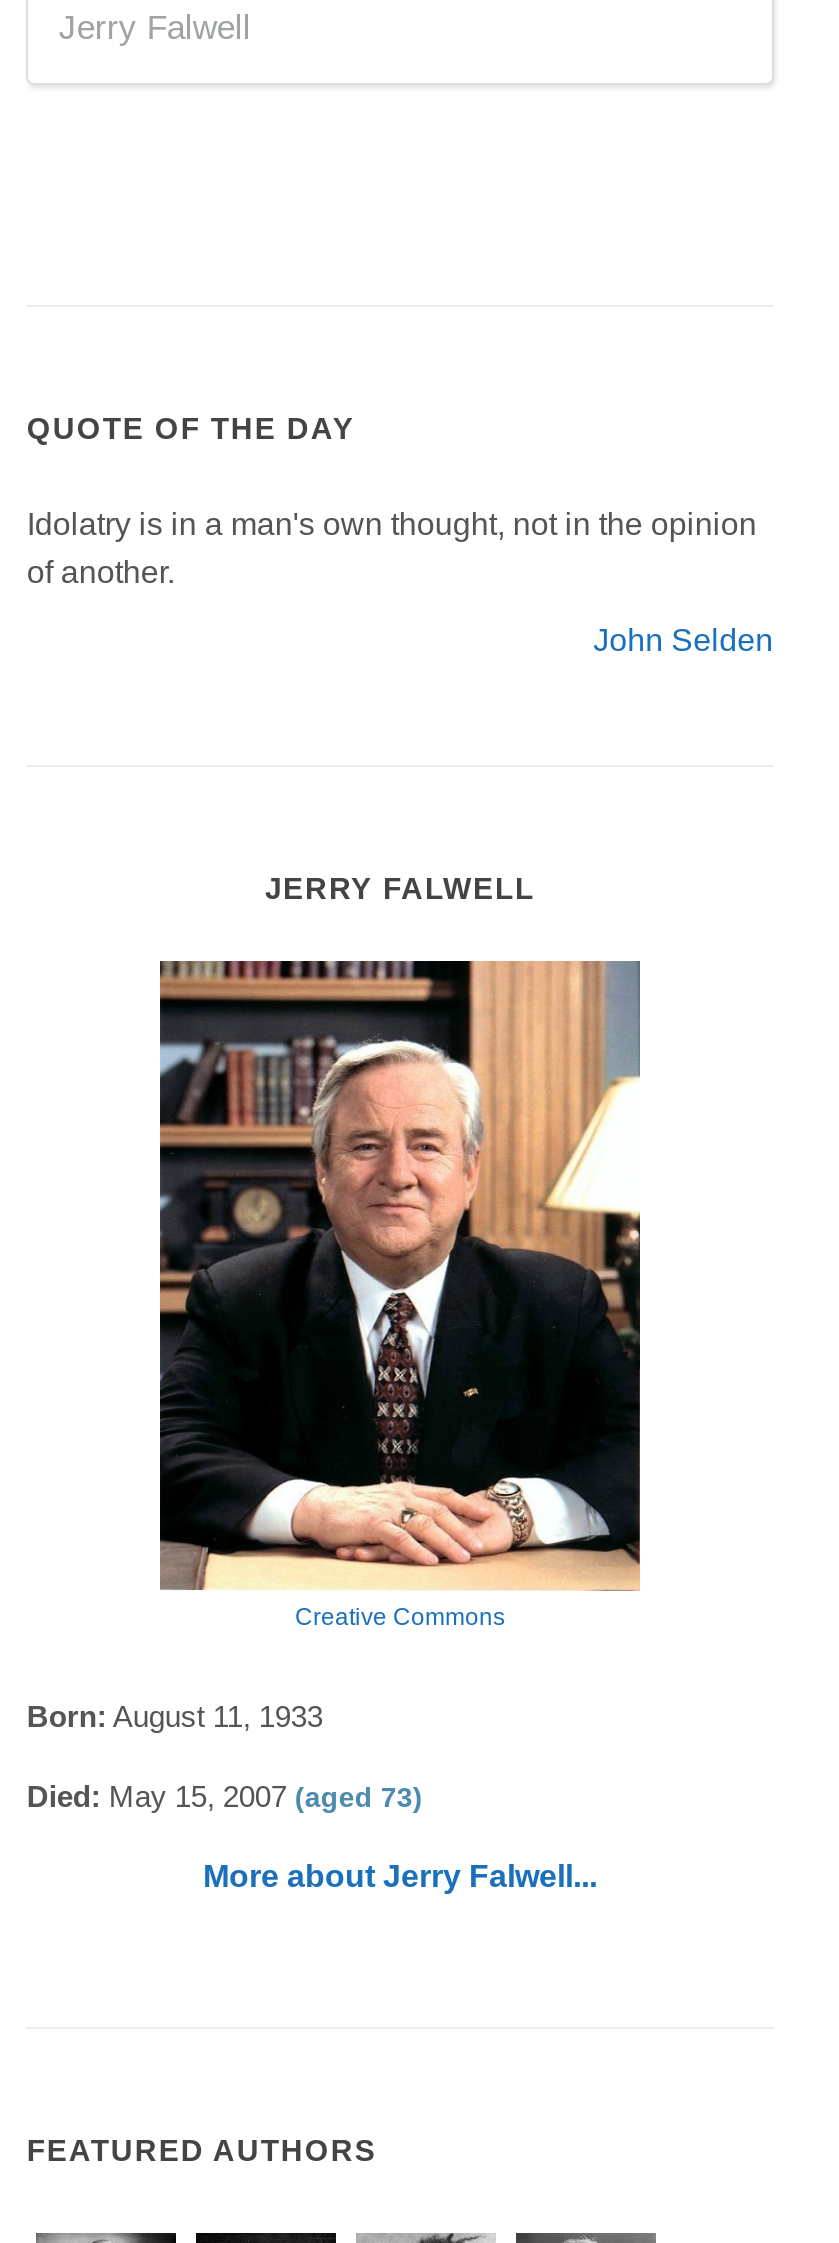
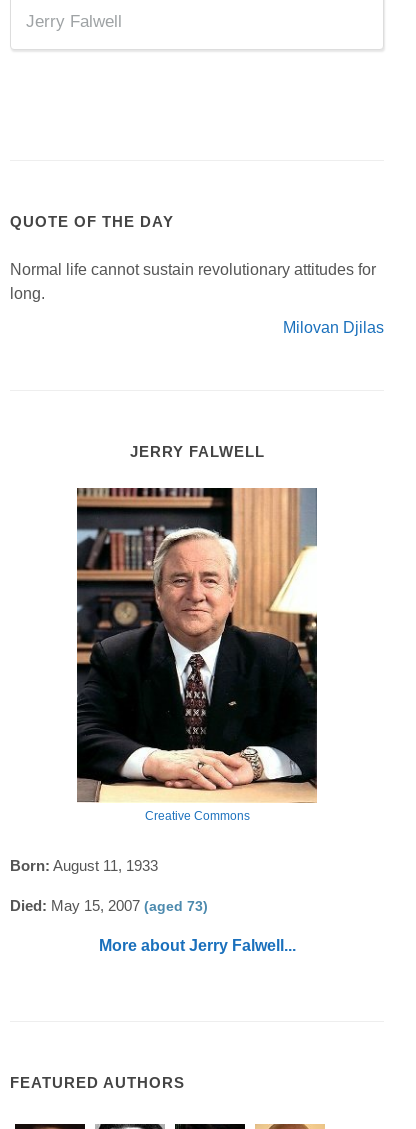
[27,507,757,589] Idolatry is in a man's own thought, not in the opinion | of another. -> [10,261,376,302] Normal life cannot sustain revolutionary attitudes for | long.
[593,623,773,657] John Selden -> [283,319,384,336] Milovan Djilas

